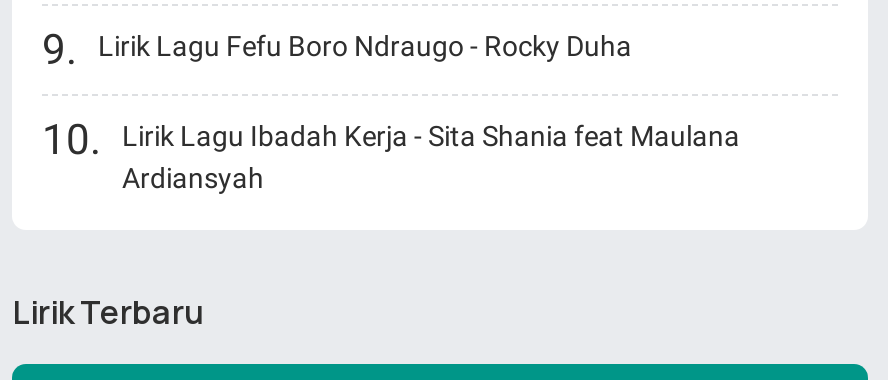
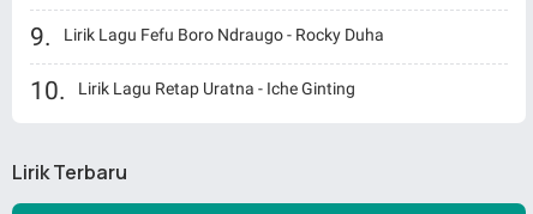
[122,120,740,194] Lirik Lagu Ibadah Kerja - Sita Shania feat Maulana | Ardiansyah -> [78,79,355,98] Lirik Lagu Retap Uratna - Iche Ginting

